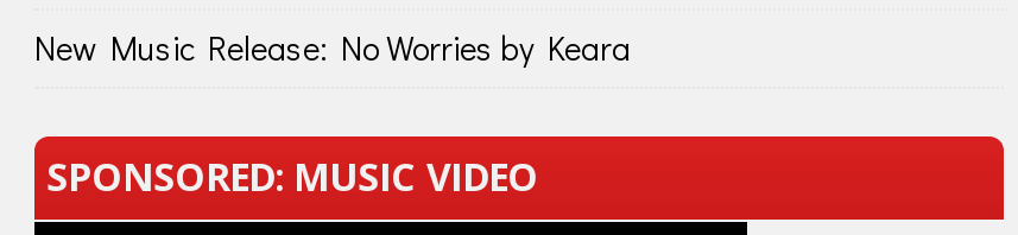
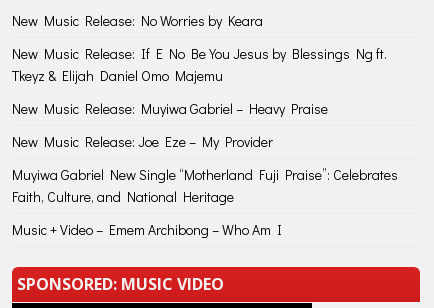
none -> [12,44,398,239] New Music Release: If E No Be You Jesus by Blessings Ng ft. | Tkeyz & Elijah Daniel Omo Majemu | New Music Release: Muyiwa Gabriel – Heavy Praise | New Music Release: Joe Eze – My Provider | Muyiwa Gabriel New Single “Motherland Fuji Praise”: Celebrates | Faith, Culture, and National Heritage | Music + Video – Emem Archibong – Who Am I

